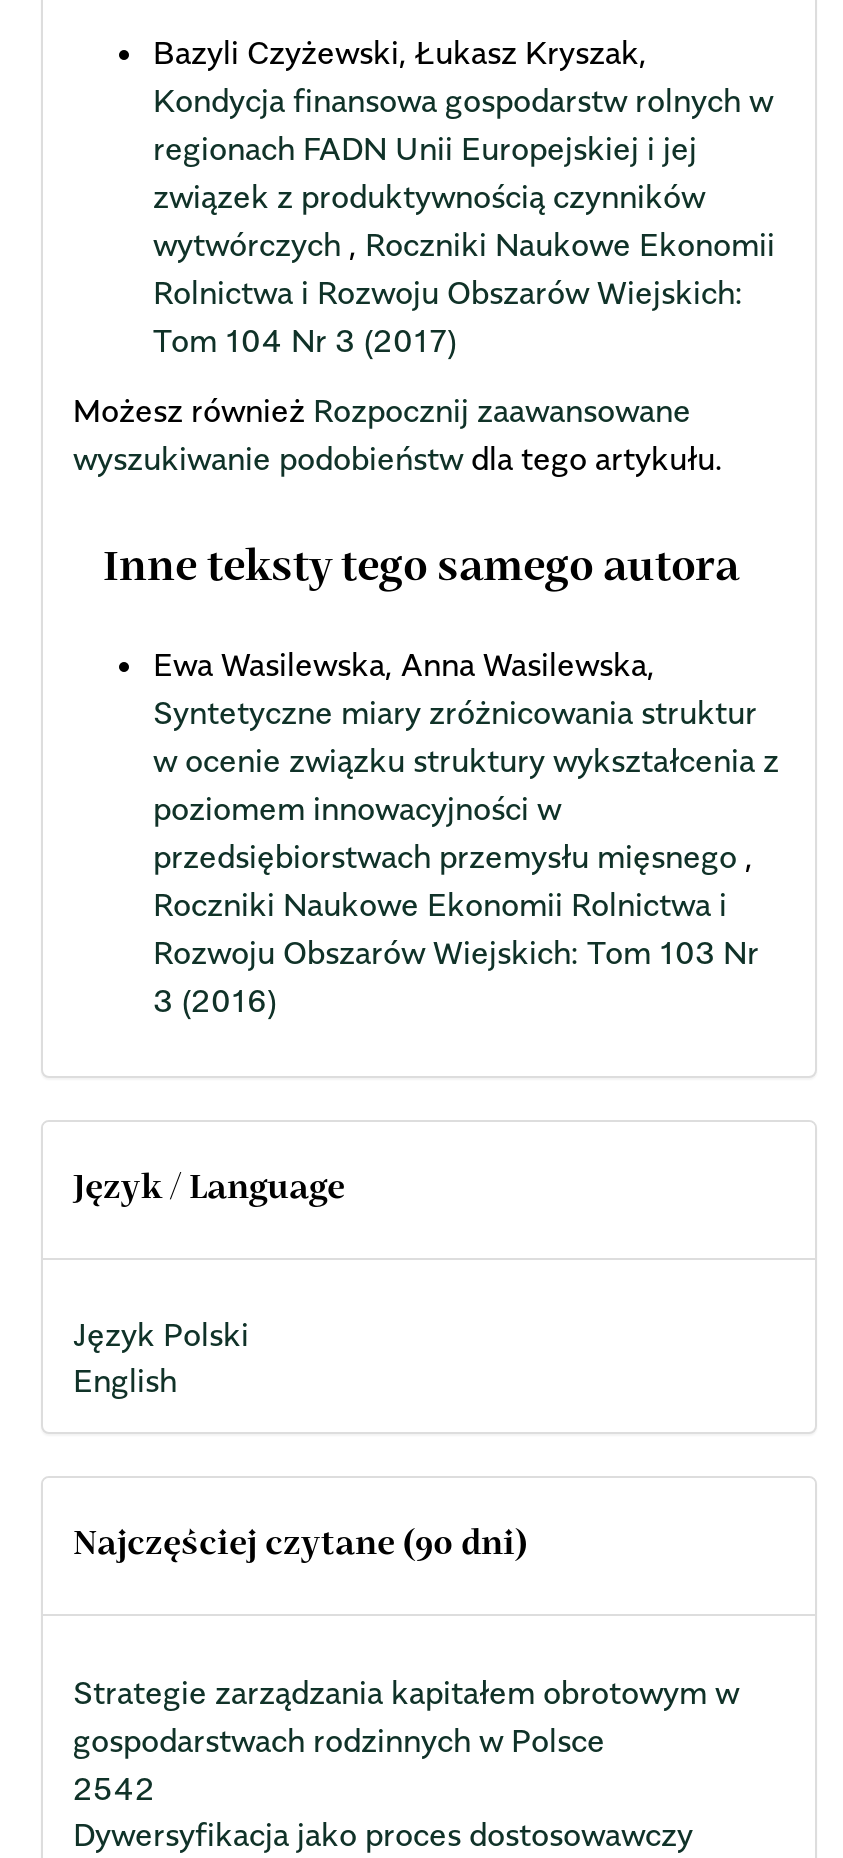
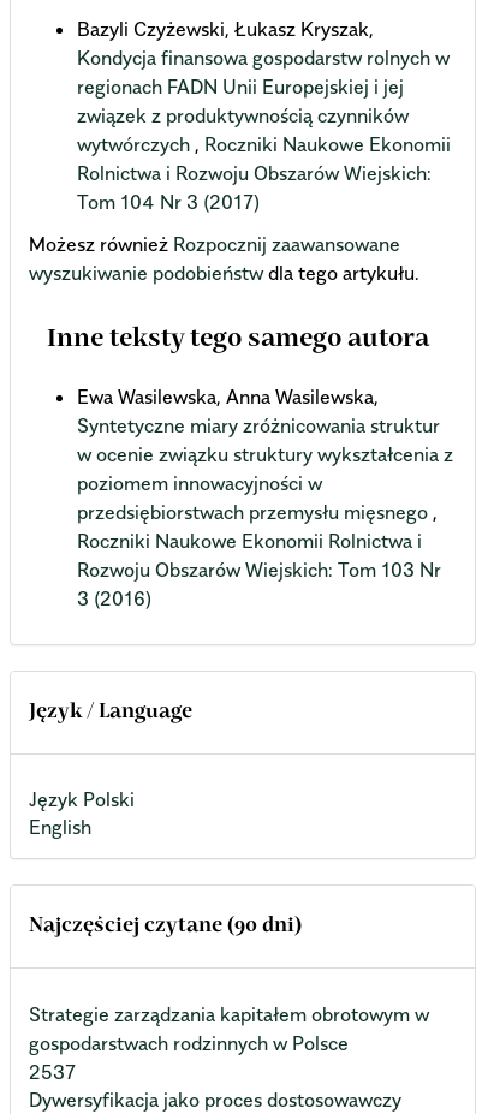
[73,1768,155,1808] 2542 -> [29,1060,76,1084] 2537

